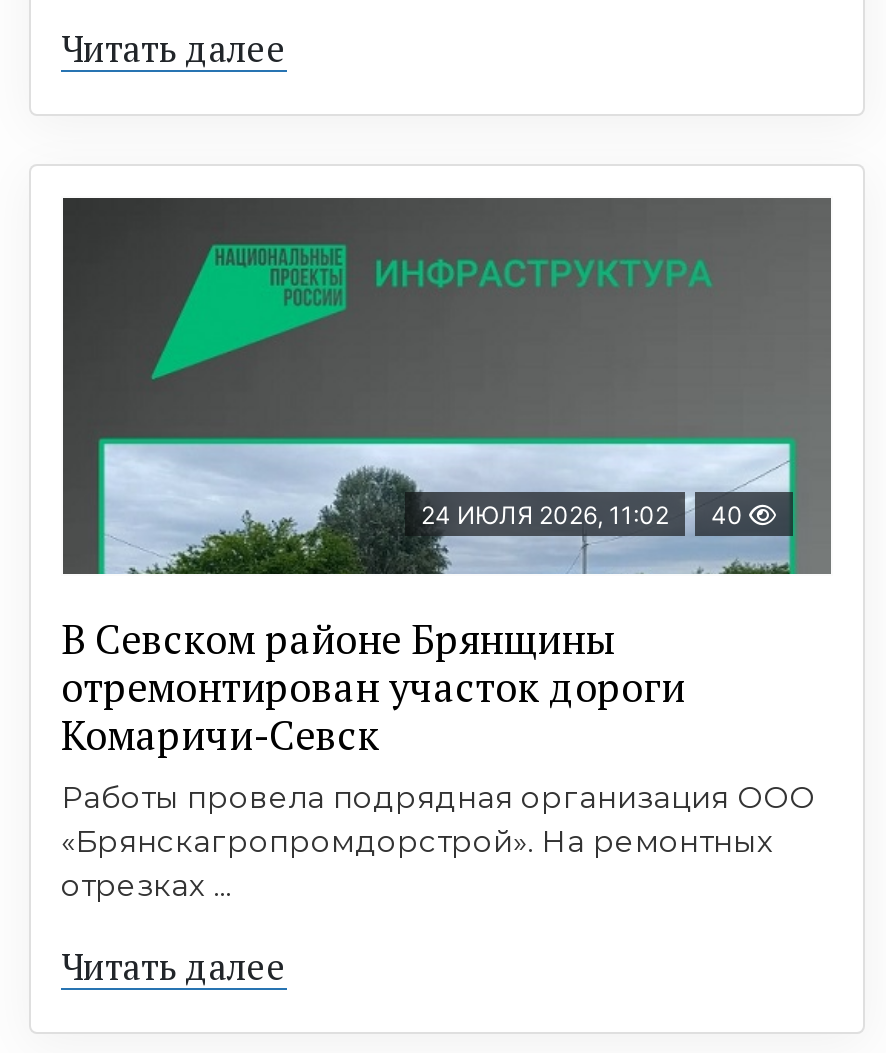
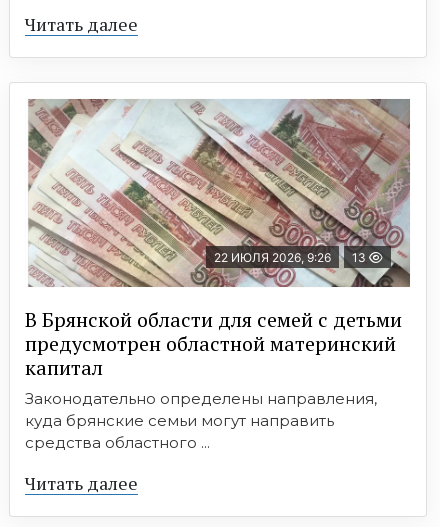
[61,196,831,576] [image] | 24 ИЮЛЯ 2026, 11:02 | 40 -> [26,98,410,288] [image] | 22 ИЮЛЯ 2026, 9:26 | 13
[61,611,815,903] В Севском районе Брянщины | отремонтирован участок дороги | Комаричи-Севск | Работы провела подрядная организация ООО | «Брянскагропромдорстрой». На ремонтных | отрезках ... -> [25,306,402,452] В Брянской области для семей с детьми | предусмотрен областной материнский | капитал | Законодательно определены направления, | куда брянские семьи могут направить | средства областного ...

